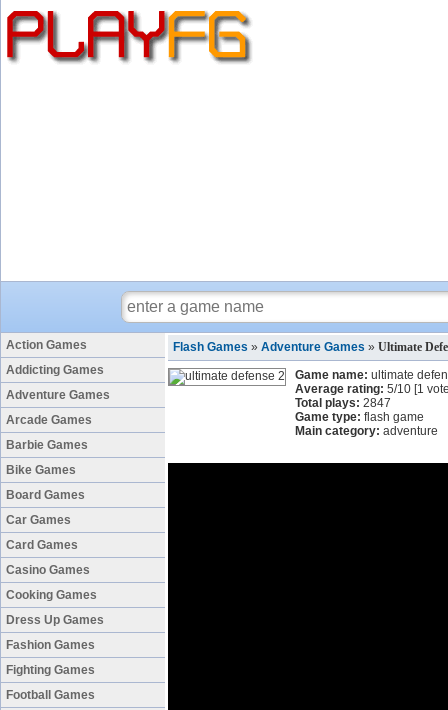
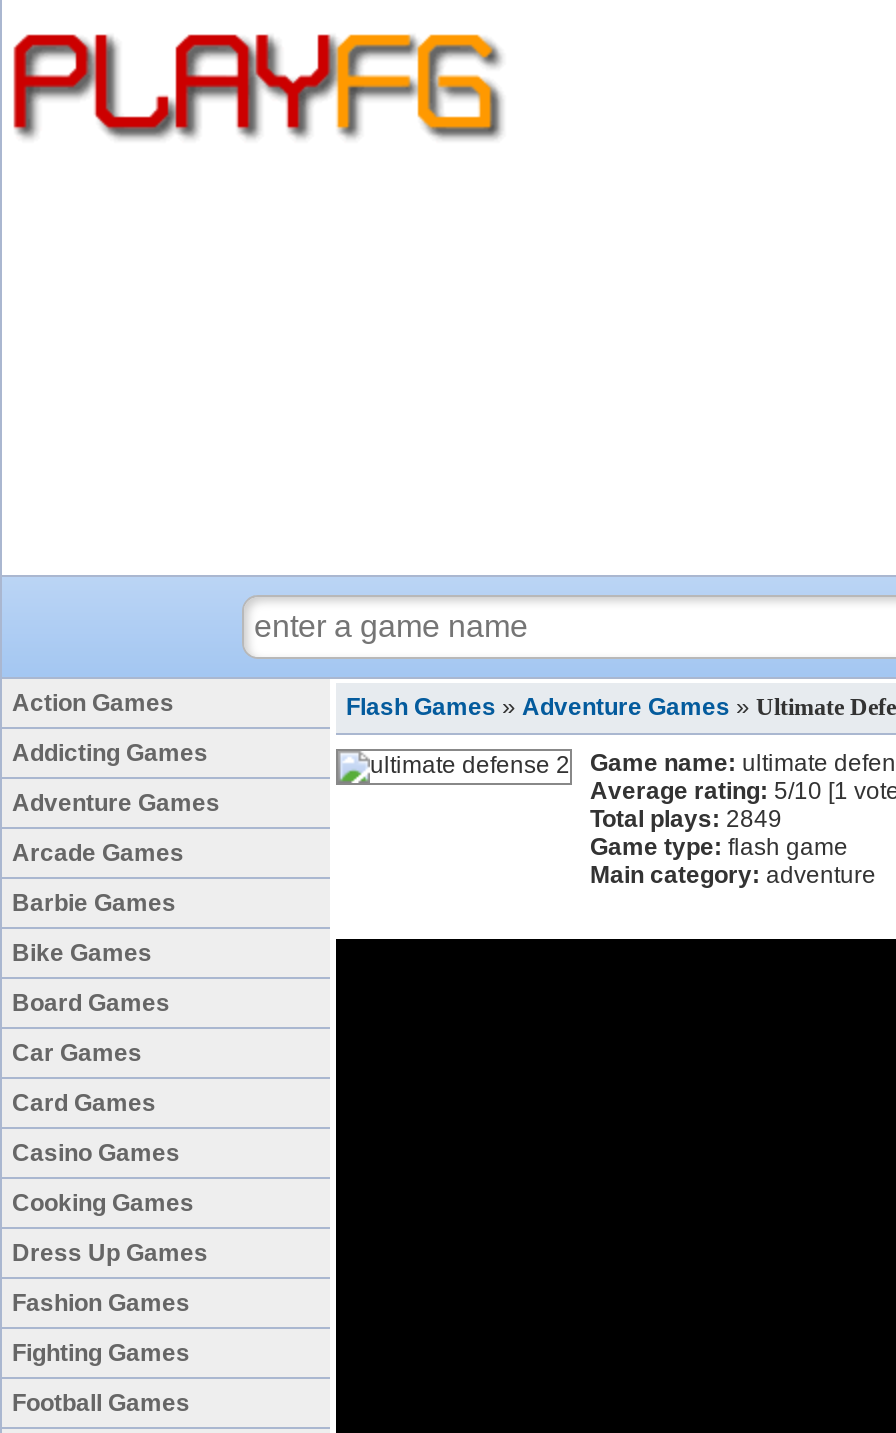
[295,396,391,410] Total plays: 2847 -> [590,805,782,833] Total plays: 2849

